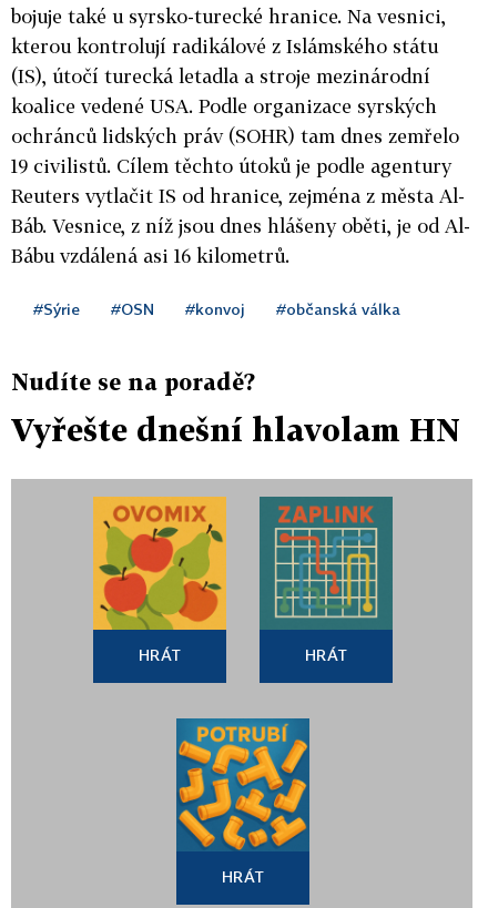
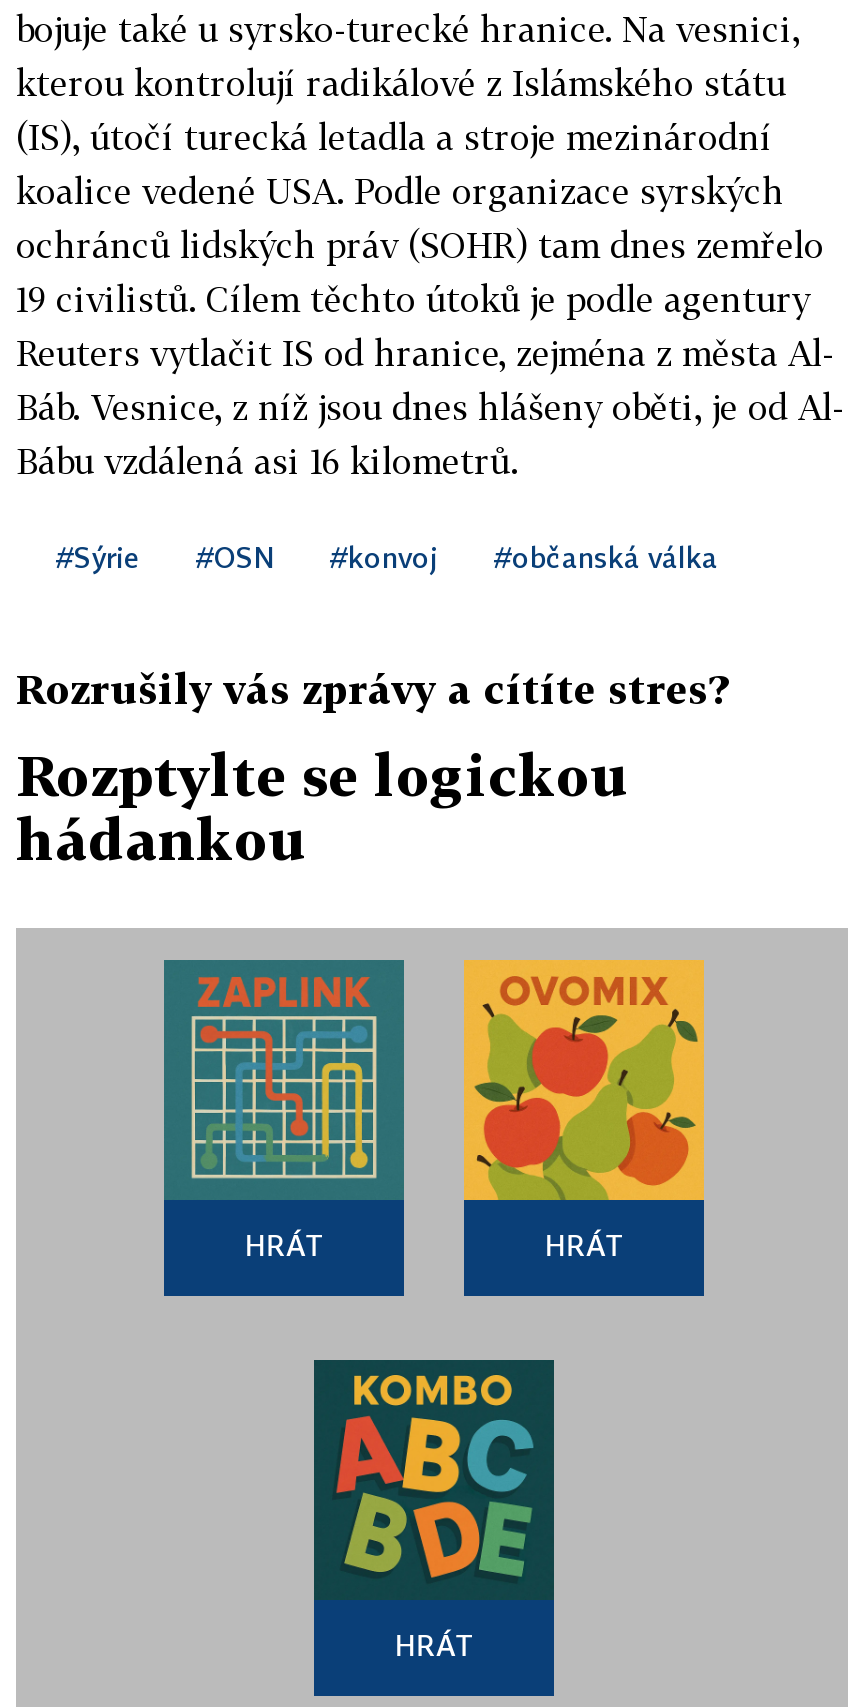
[11,368,255,395] Nudíte se na poradě? -> [16,664,728,712] Rozrušily vás zprávy a cítíte stres?
[11,411,460,448] Vyřešte dnešní hlavolam HN -> [16,742,630,872] Rozptylte se logickou | hádankou
moved [92,496,227,631] -> [462,958,706,1202]: [image]
[176,718,309,851] [image] -> [314,1360,554,1600] [image]

